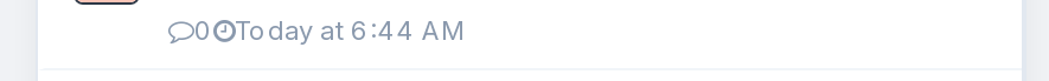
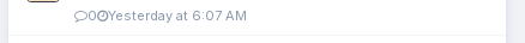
[235,14,465,47] Today at 6:44 AM -> [108,7,247,24] Yesterday at 6:07 AM

